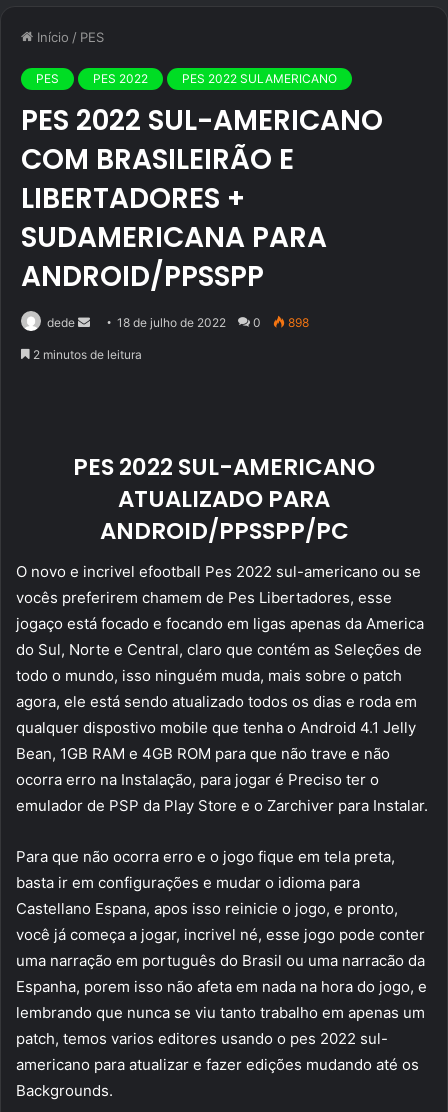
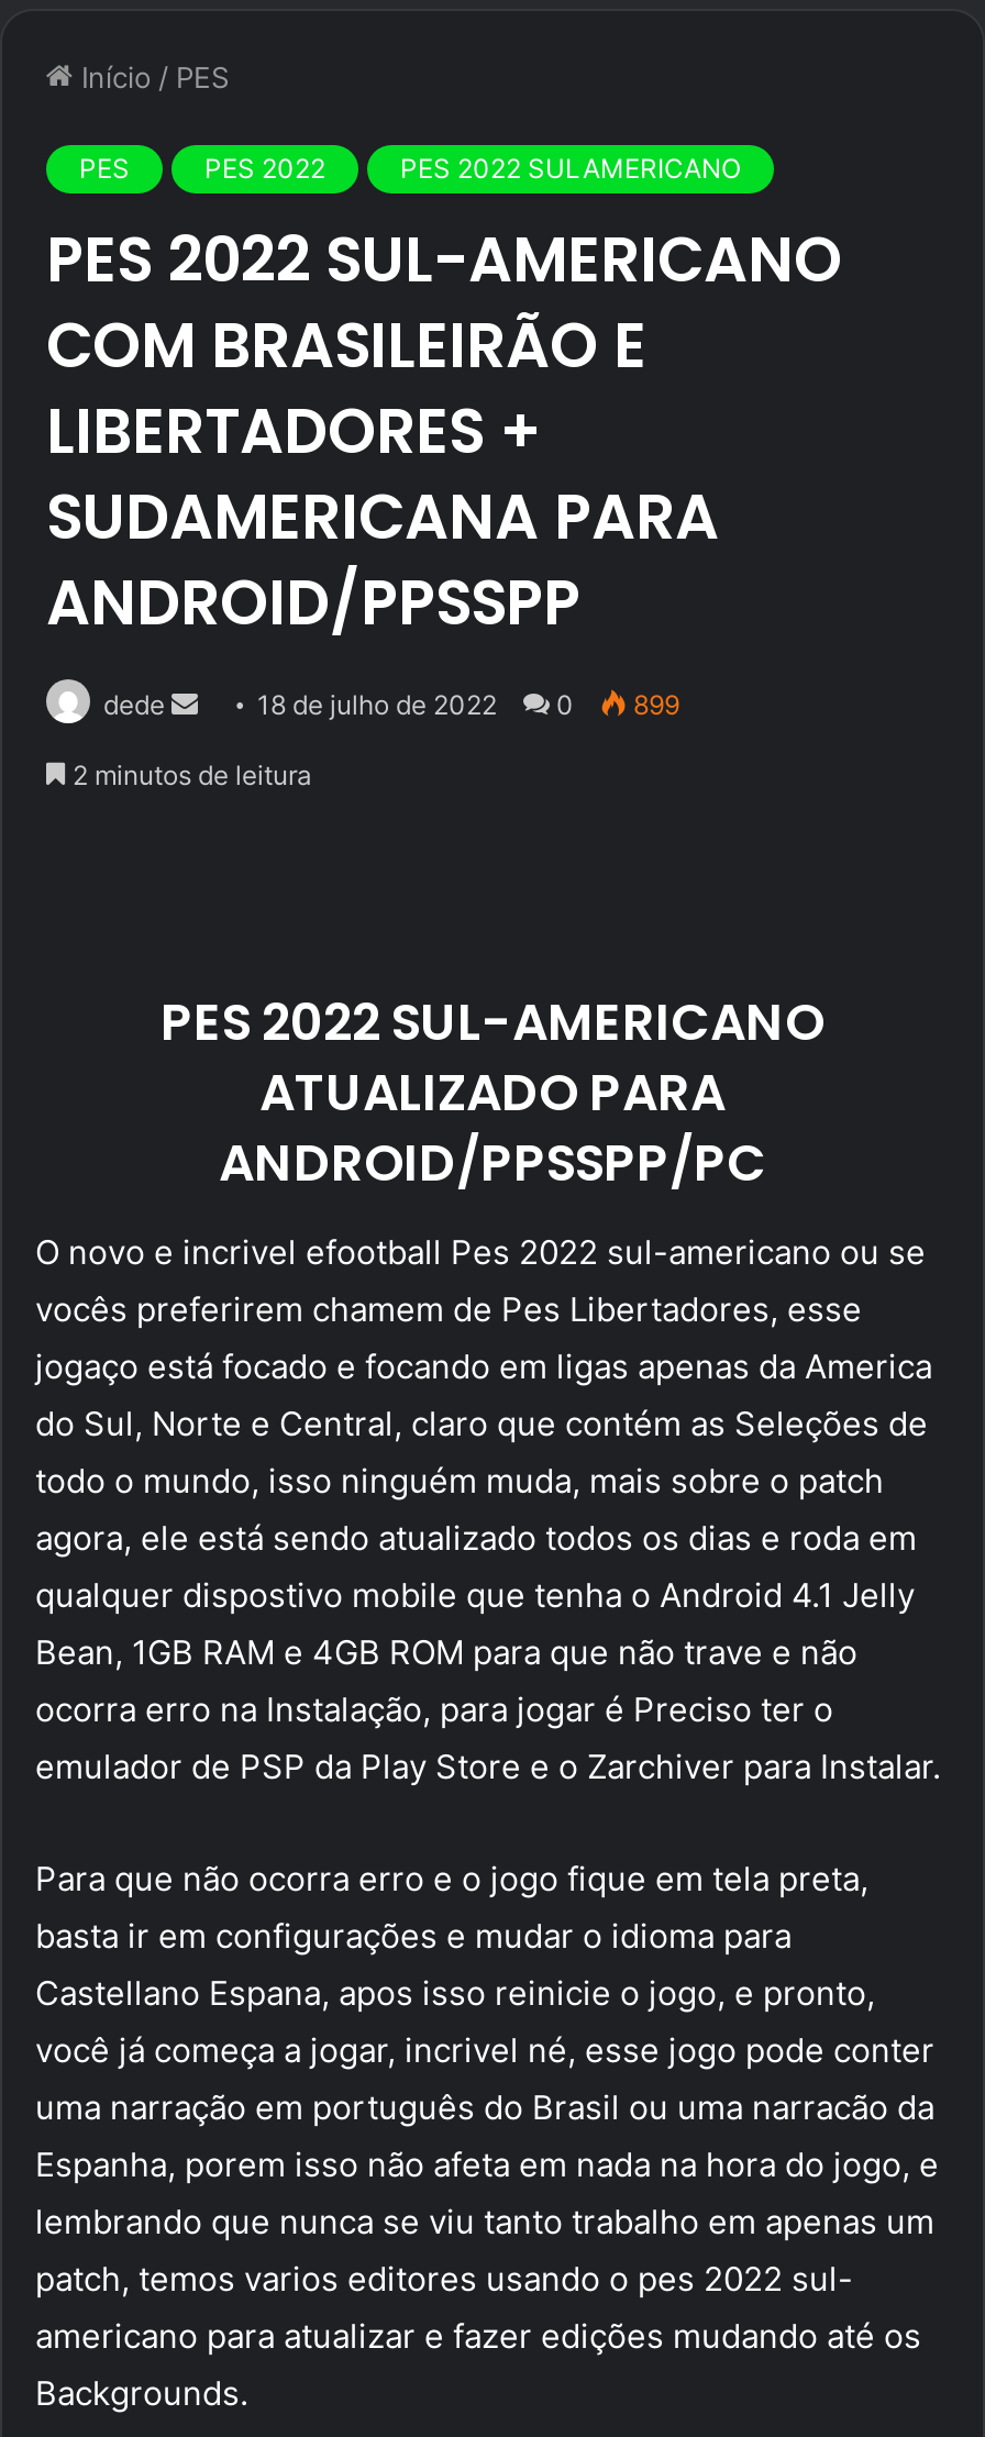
[285,315,309,330] 898 -> [627,688,679,721] 899

